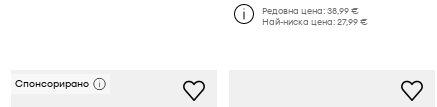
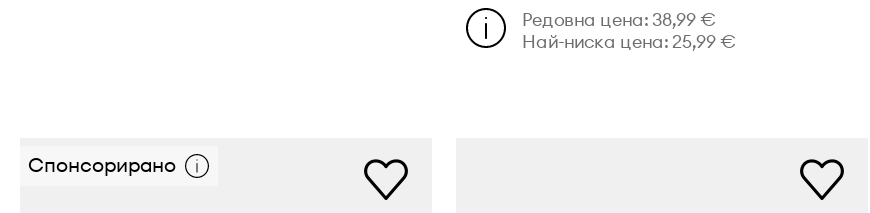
[262,16,368,27] Най-ниска цена: 27,99 € -> [522,31,736,53] Най-ниска цена: 25,99 €

